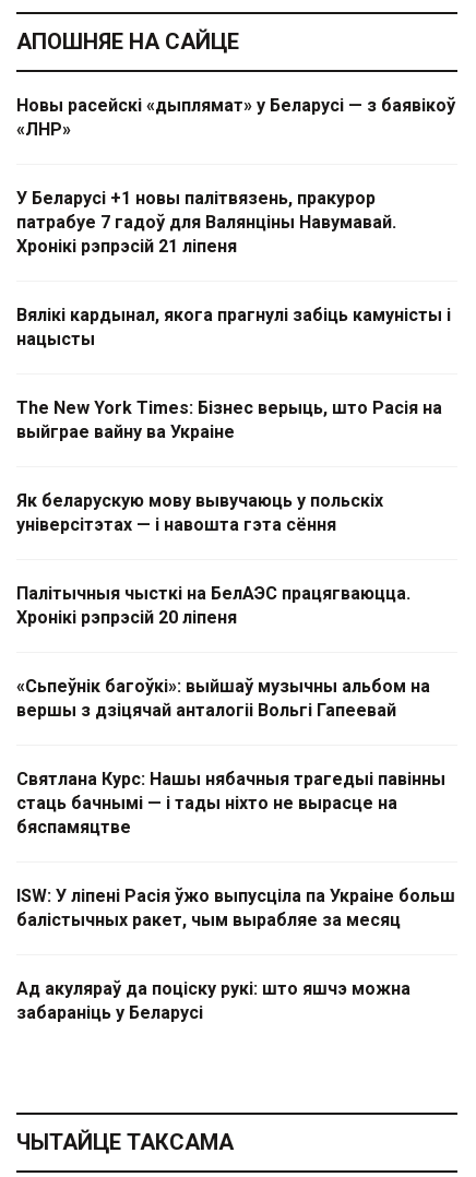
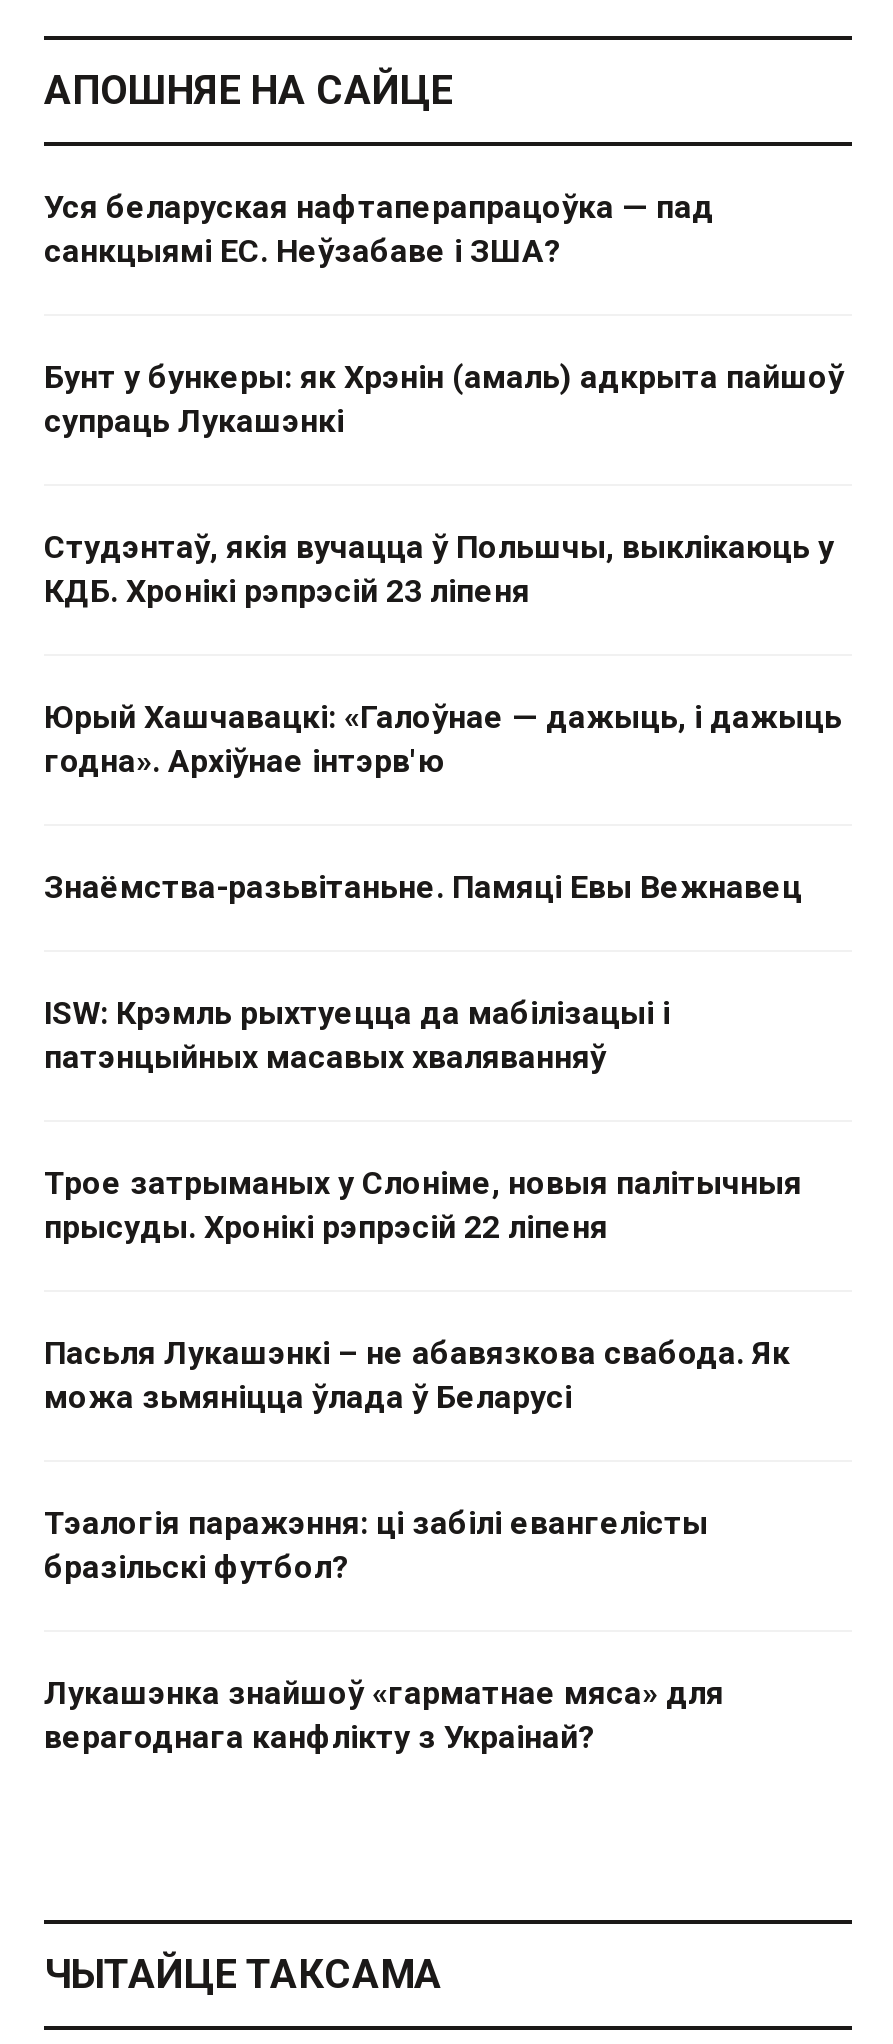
[16,95,455,140] Новы расейскі «дыплямат» у Беларусі — з баявікоў | «ЛНР» -> [44,188,714,270] Уся беларуская нафтаперапрацоўка — пад | санкцыямі ЕС. Неўзабаве і ЗША?
[16,188,396,257] У Беларусі +1 новы палітвязень, пракурор | патрабуе 7 гадоў для Валянціны Навумавай. | Хронікі рэпрэсій 21 ліпеня -> [44,358,844,440] Бунт у бункеры: як Хрэнін (амаль) адкрыта пайшоў | супраць Лукашэнкі
[16,305,451,349] Вялікі кардынал, якога прагнулі забіць камуністы і | нацысты -> [44,528,834,610] Студэнтаў, якія вучацца ў Польшчы, выклікаюць у | КДБ. Хронікі рэпрэсій 23 ліпеня
[16,397,442,442] The New York Times: Бізнес верыць, што Расія на | выйграе вайну ва Украіне -> [44,698,842,780] Юрый Хашчавацкі: «Галоўнае — дажыць, і дажыць | годна». Архіўнае інтэрв'ю
[16,490,383,535] Як беларускую мову вывучаюць у польскіх | універсітэтах — і навошта гэта сёння -> [44,868,802,906] Знаёмства-разьвітаньне. Памяці Евы Вежнавец
[16,583,410,628] Палітычныя чысткі на БелАЭС працягваюцца. | Хронікі рэпрэсій 20 ліпеня -> [44,994,670,1076] ISW: Крэмль рыхтуецца да мабілізацыі і | патэнцыйных масавых хваляванняў
[16,676,430,721] «Сьпеўнік багоўкі»: выйшаў музычны альбом на | вершы з дзіцячай анталогіі Вольгі Гапеевай -> [44,1164,802,1246] Трое затрыманых у Слоніме, новыя палітычныя | прысуды. Хронікі рэпрэсій 22 ліпеня
[16,769,445,837] Святлана Курс: Нашы нябачныя трагедыі павінны | стаць бачнымі — і тады ніхто не вырасце на | бяспамяцтве -> [44,1334,790,1416] Пасьля Лукашэнкі – не абавязкова свабода. Як | можа зьмяніцца ўлада ў Беларусі
[16,885,455,930] ISW: У ліпені Расія ўжо выпусціла па Украіне больш | балістычных ракет, чым вырабляе за месяц -> [44,1504,708,1586] Тэалогія паражэння: ці забілі евангелісты | бразільскі футбол?
[16,978,410,1023] Ад акуляраў да поціску рукі: што яшчэ можна | забараніць у Беларусі -> [44,1674,724,1756] Лукашэнка знайшоў «гарматнае мяса» для | верагоднага канфлікту з Украінай?

